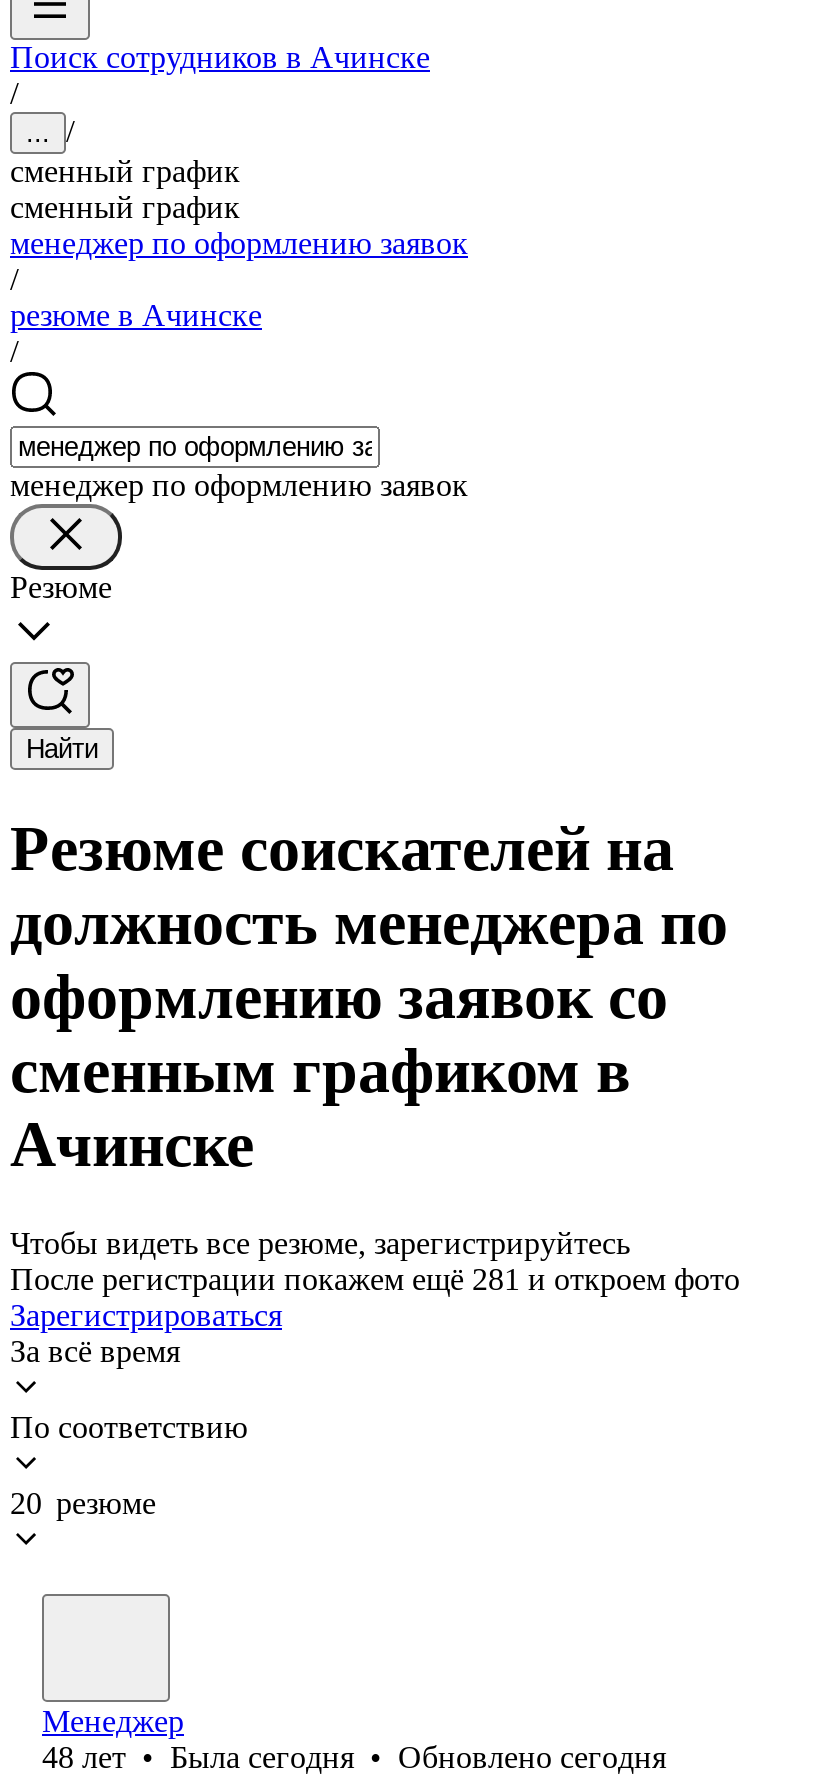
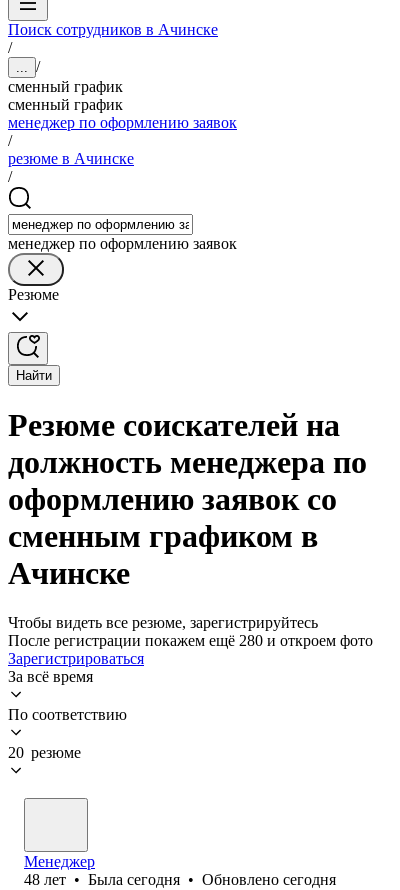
[10,1262,740,1296] После регистрации покажем ещё 281 и откроем фото -> [8,632,373,649] После регистрации покажем ещё 280 и откроем фото

